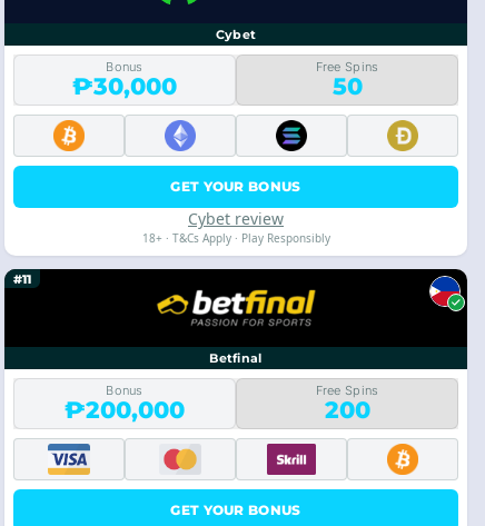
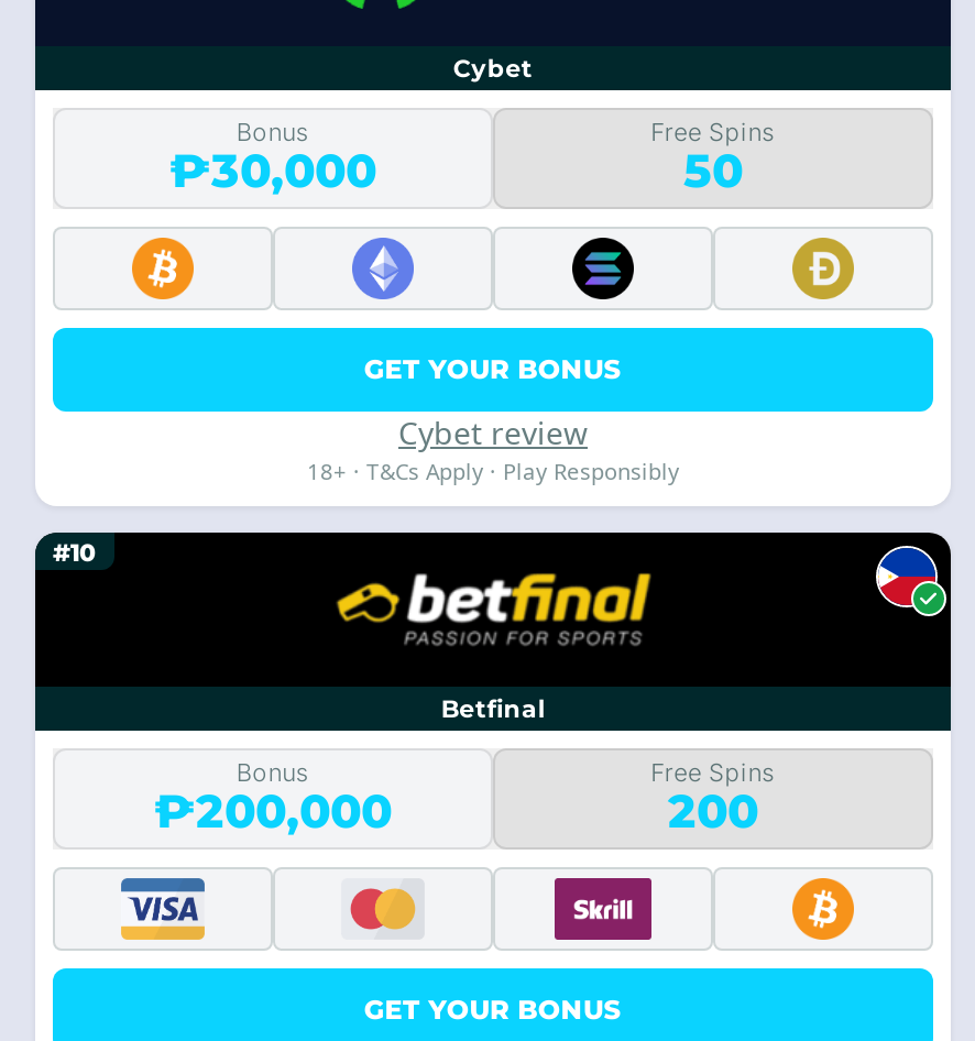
[13,271,31,287] #11 -> [53,537,97,568] #10

